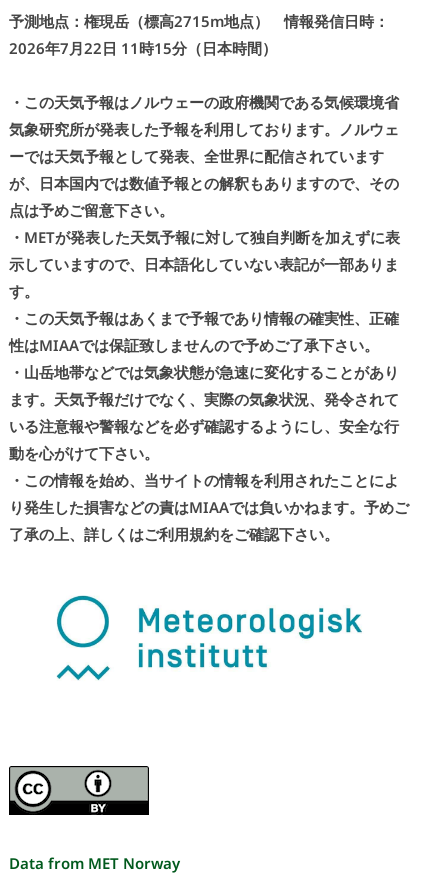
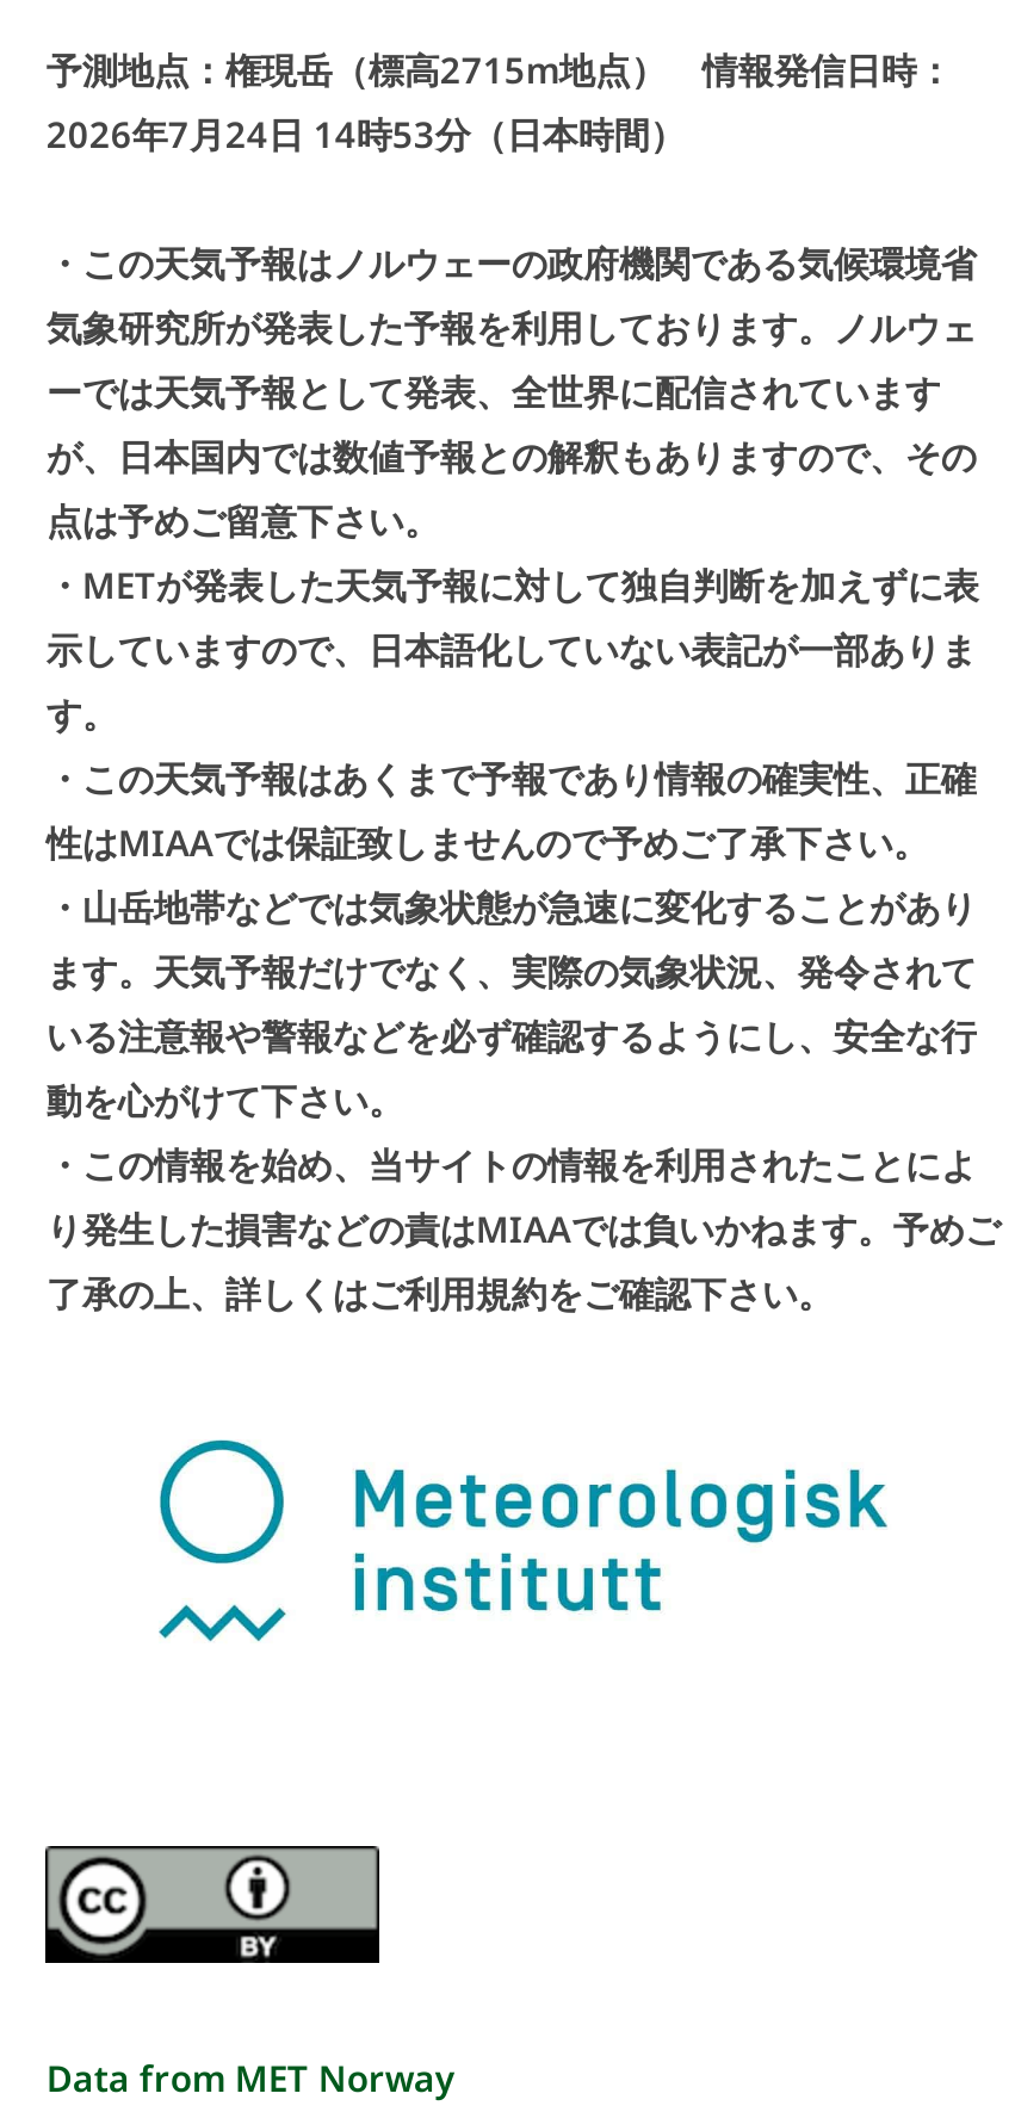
[9,38,277,58] 2026年7月22日 11時15分（日本時間） -> [46,110,686,157] 2026年7月24日 14時53分（日本時間）

